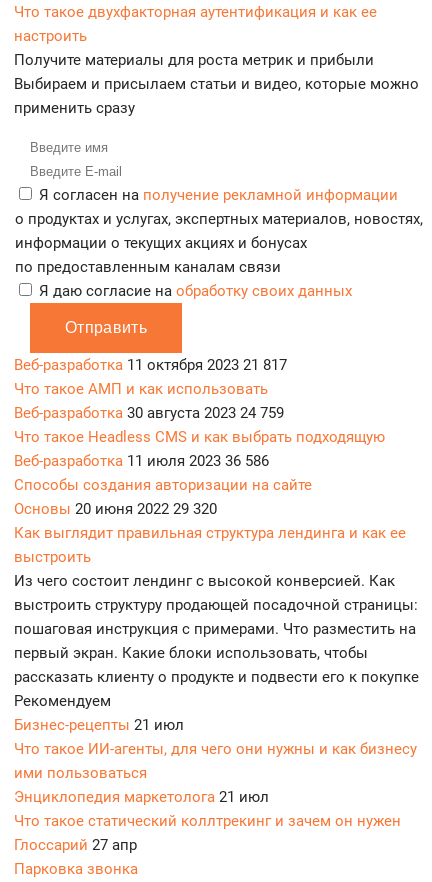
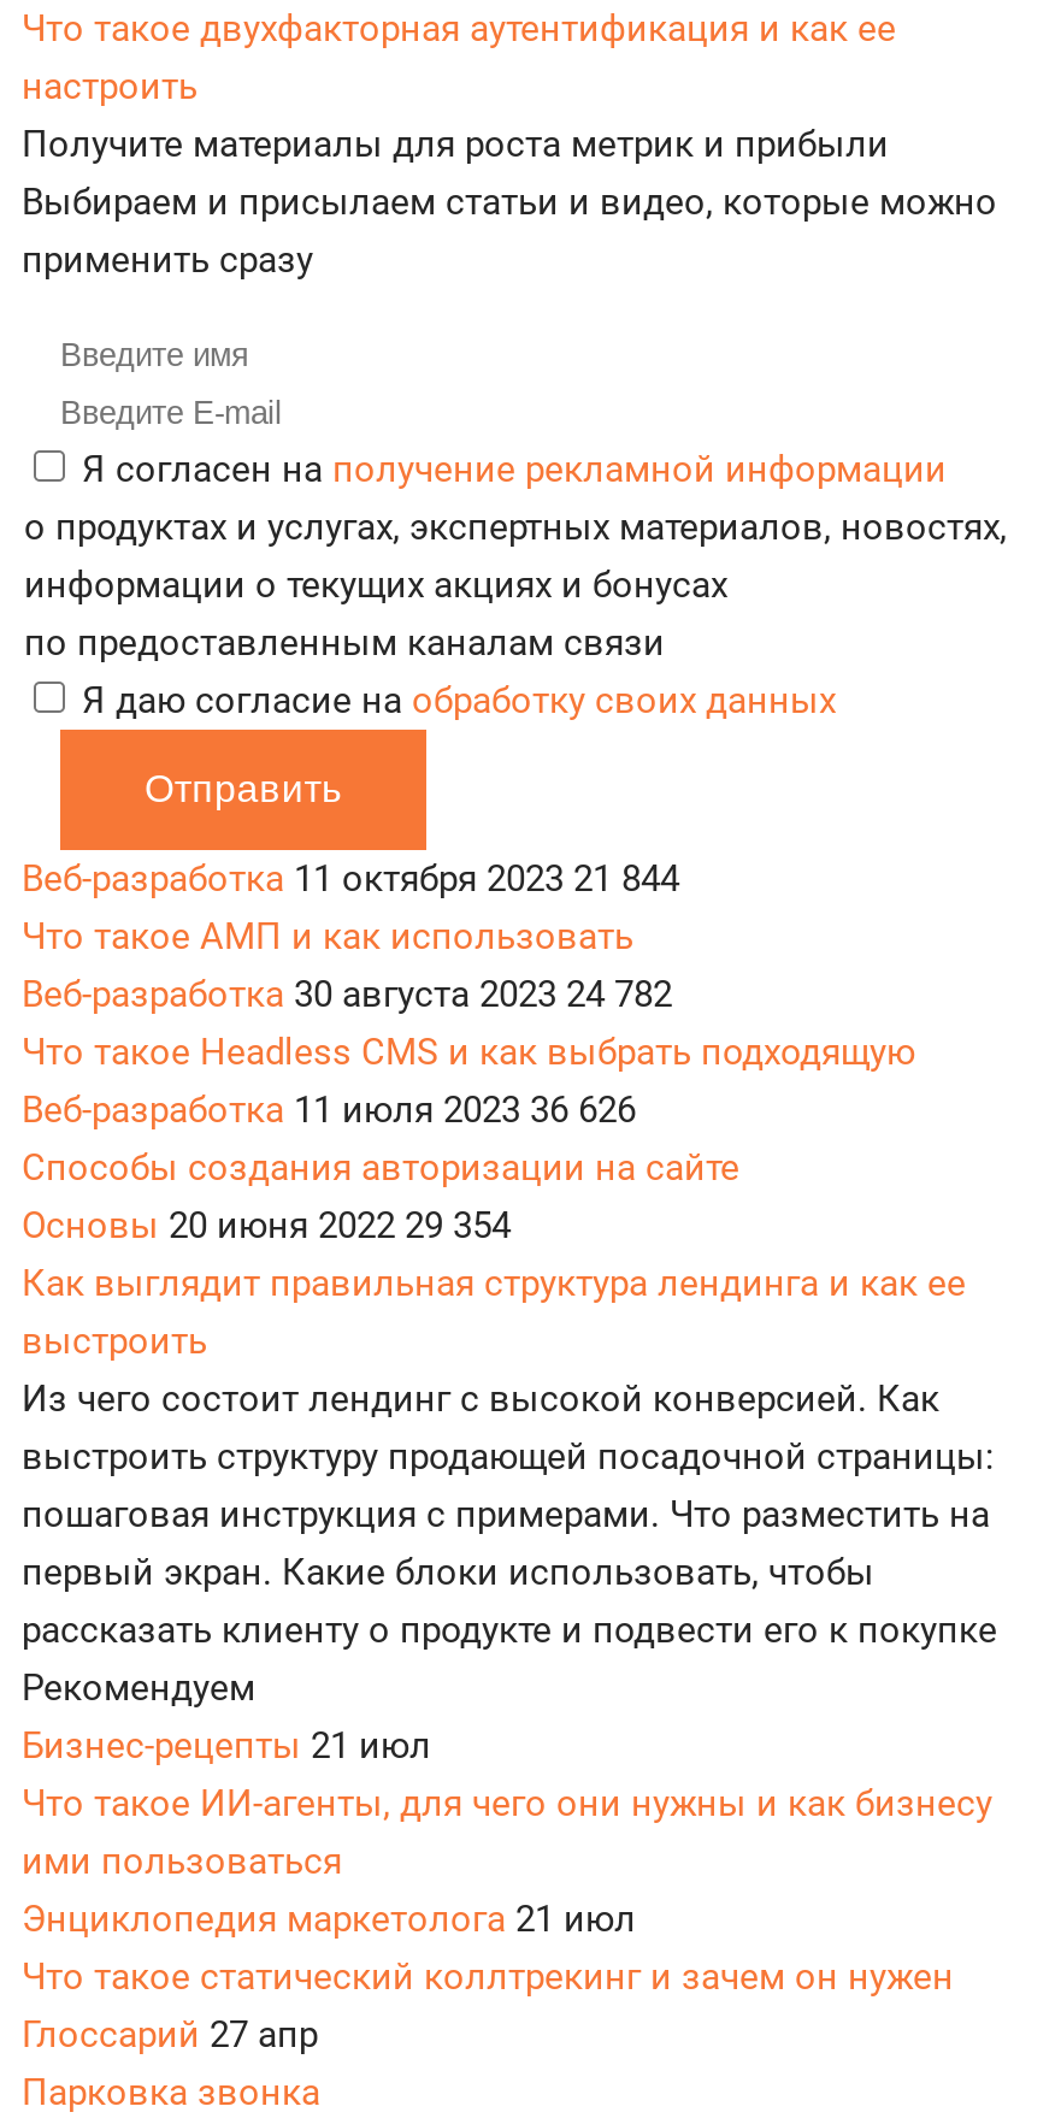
[14,356,287,374] Веб-разработка 11 октября 2023 21 817 -> [22,858,679,902] Веб-разработка 11 октября 2023 21 844
[14,404,284,422] Веб-разработка 30 августа 2023 24 759 -> [22,974,672,1017] Веб-разработка 30 августа 2023 24 782
[14,452,269,470] Веб-разработка 11 июля 2023 36 586 -> [22,1089,636,1133] Веб-разработка 11 июля 2023 36 626
[14,500,217,518] Основы 20 июня 2022 29 320 -> [22,1205,511,1248] Основы 20 июня 2022 29 354

